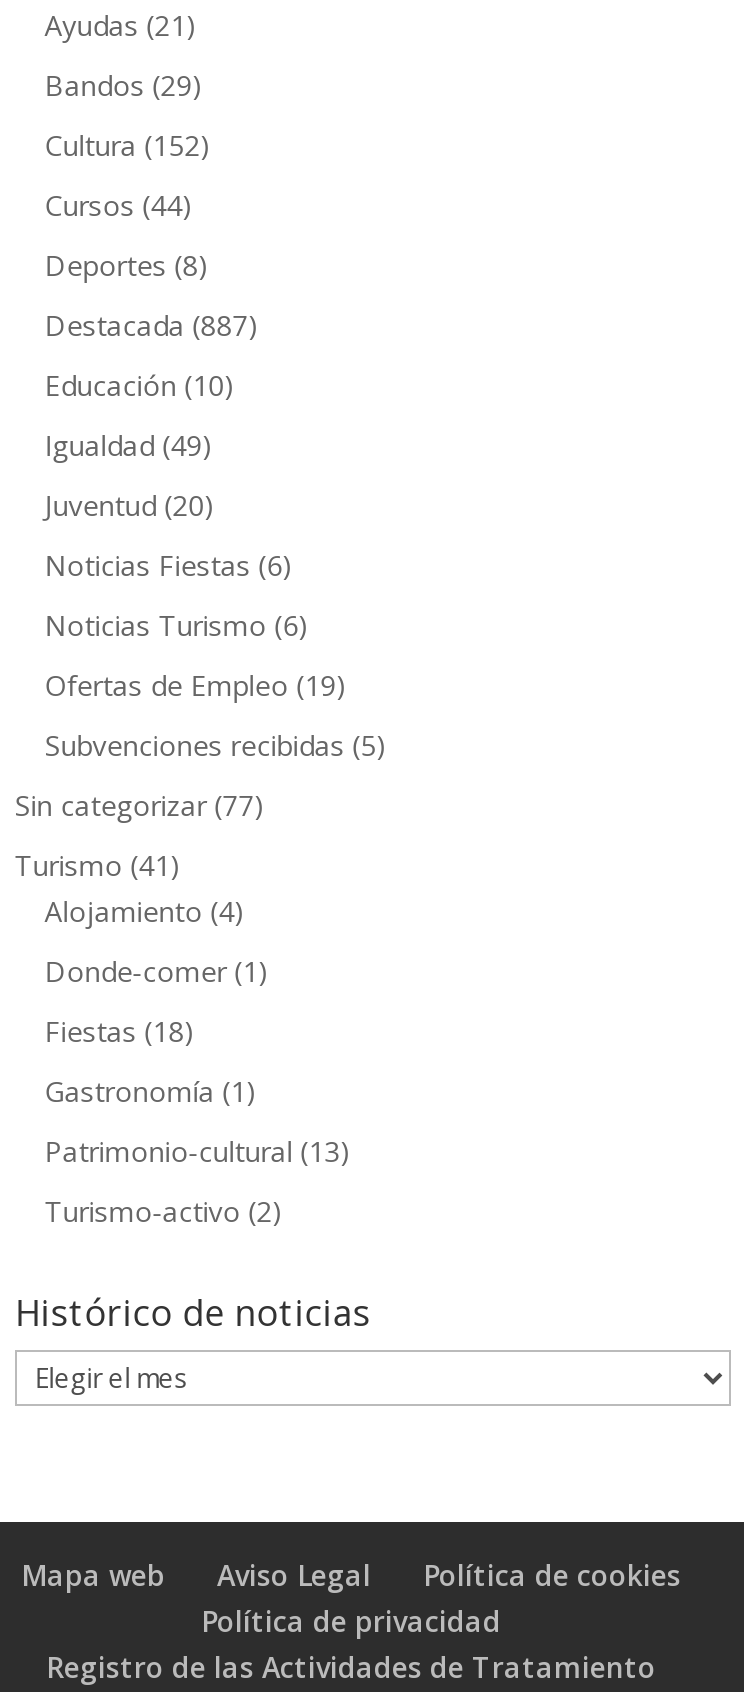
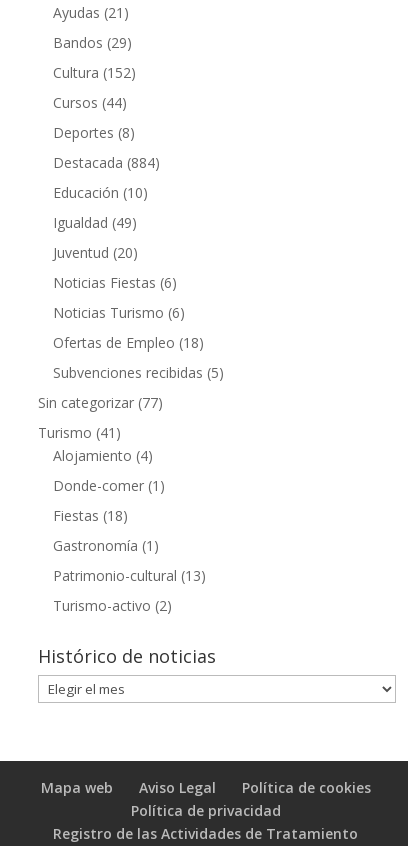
[45,307,259,345] Destacada (887) -> [53,153,160,172] Destacada (884)
[45,667,347,705] Ofertas de Empleo (19) -> [53,333,204,352] Ofertas de Empleo (18)

